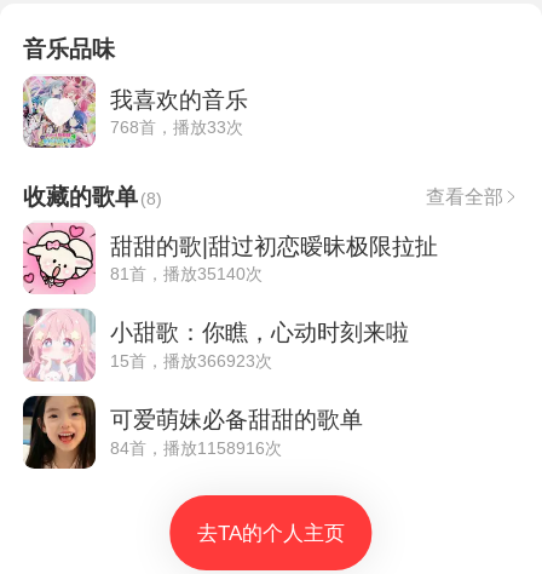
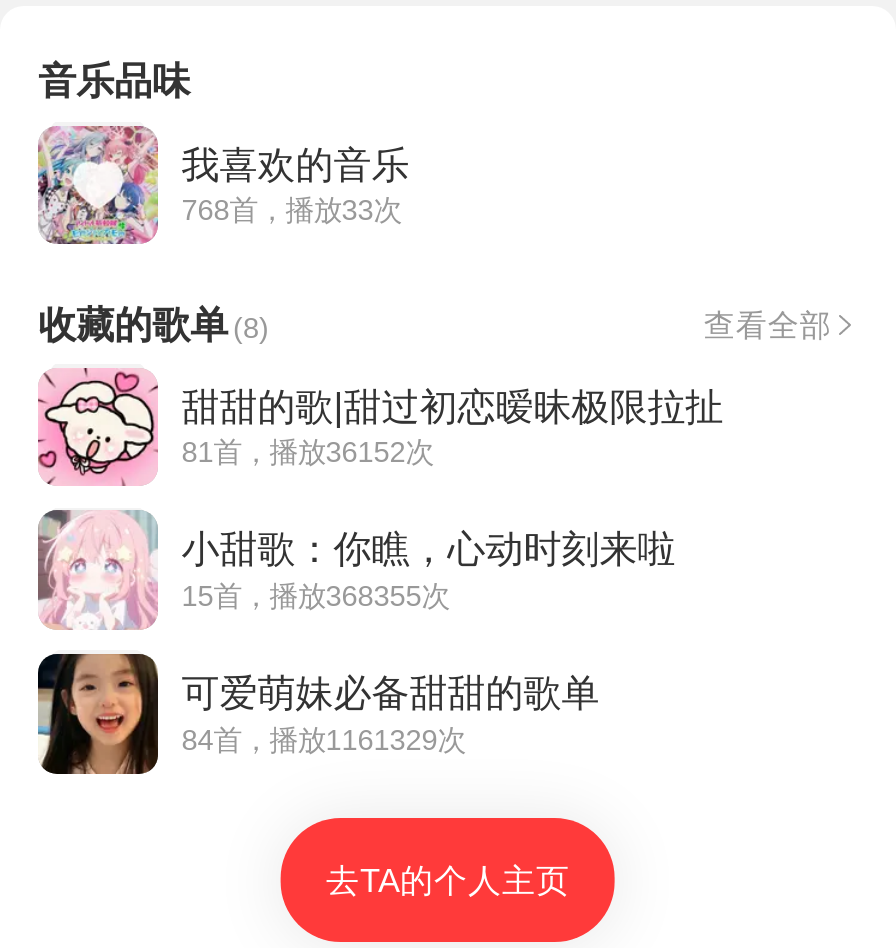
[110,264,262,284] 81首，播放35140次 -> [182,437,434,469] 81首，播放36152次
[110,351,272,371] 15首，播放366923次 -> [182,580,450,612] 15首，播放368355次
[110,438,282,457] 84首，播放1158916次 -> [182,723,466,755] 84首，播放1161329次

